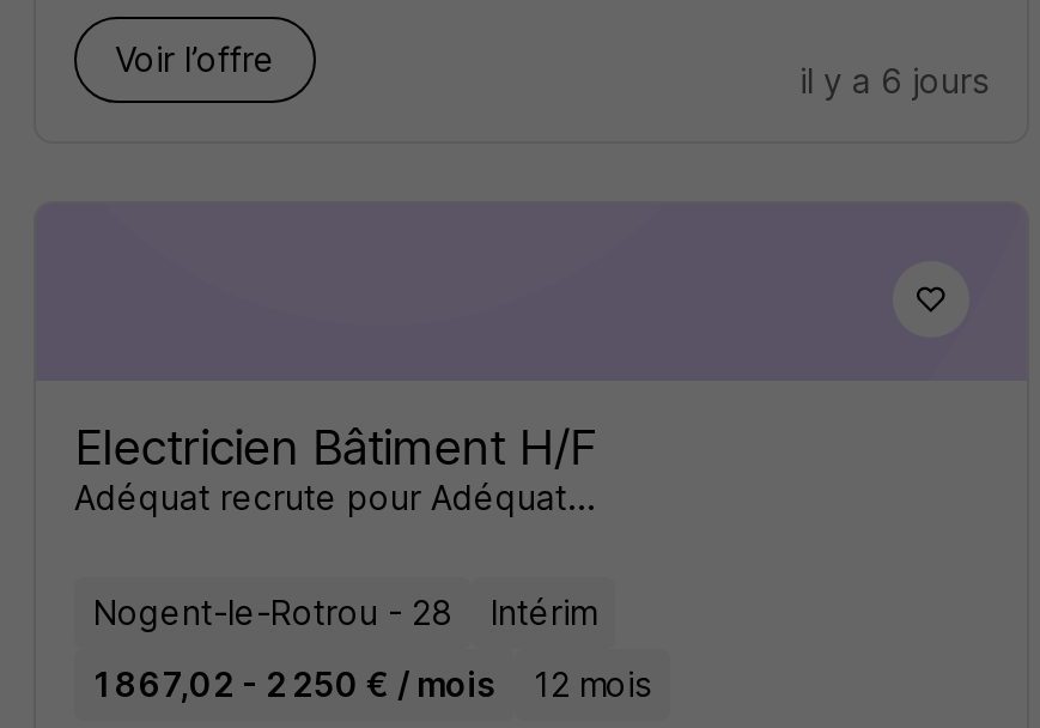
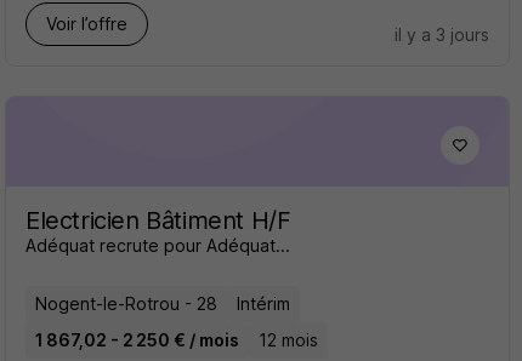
[799,60,989,101] il y a 6 jours -> [395,24,489,45] il y a 3 jours

